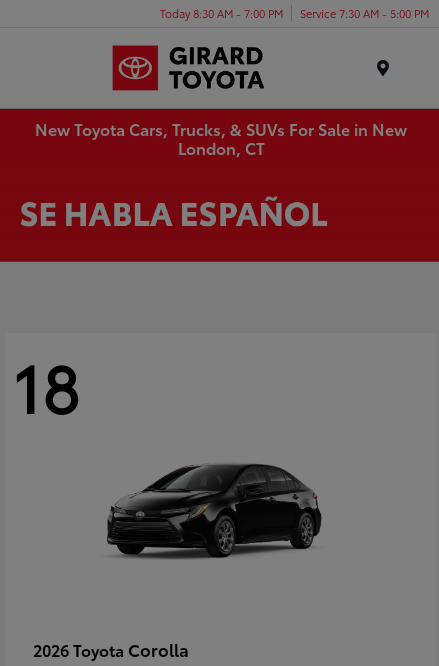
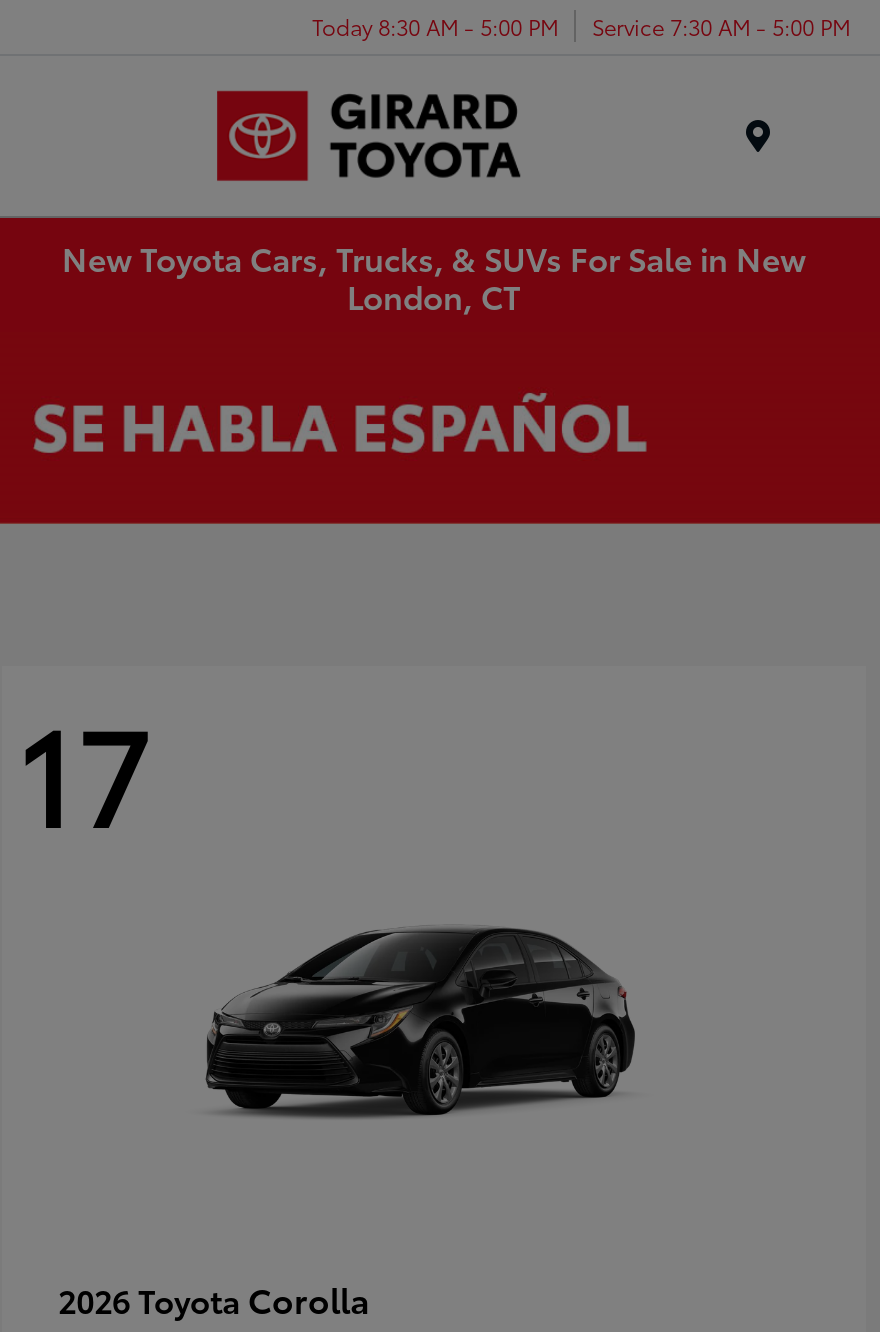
[160,4,429,20] Today 8:30 AM - 7:00 PM Service 7:30 AM - 5:00 PM -> [312,9,850,41] Today 8:30 AM - 5:00 PM Service 7:30 AM - 5:00 PM
[13,339,79,431] 18 -> [18,679,150,863] 17

